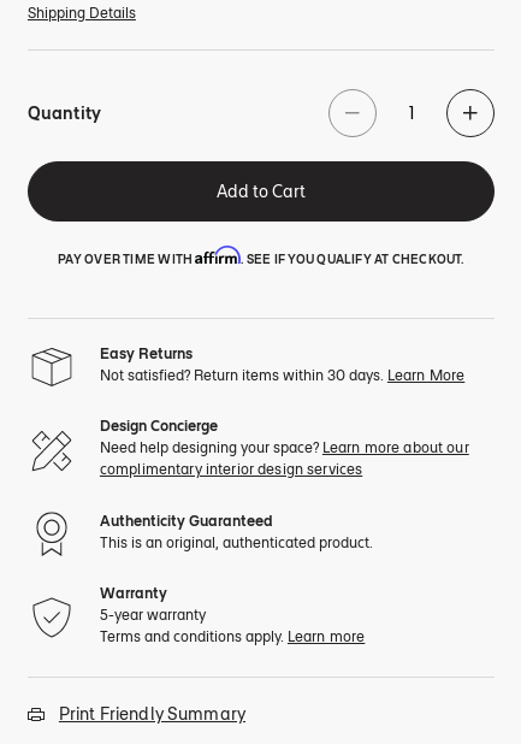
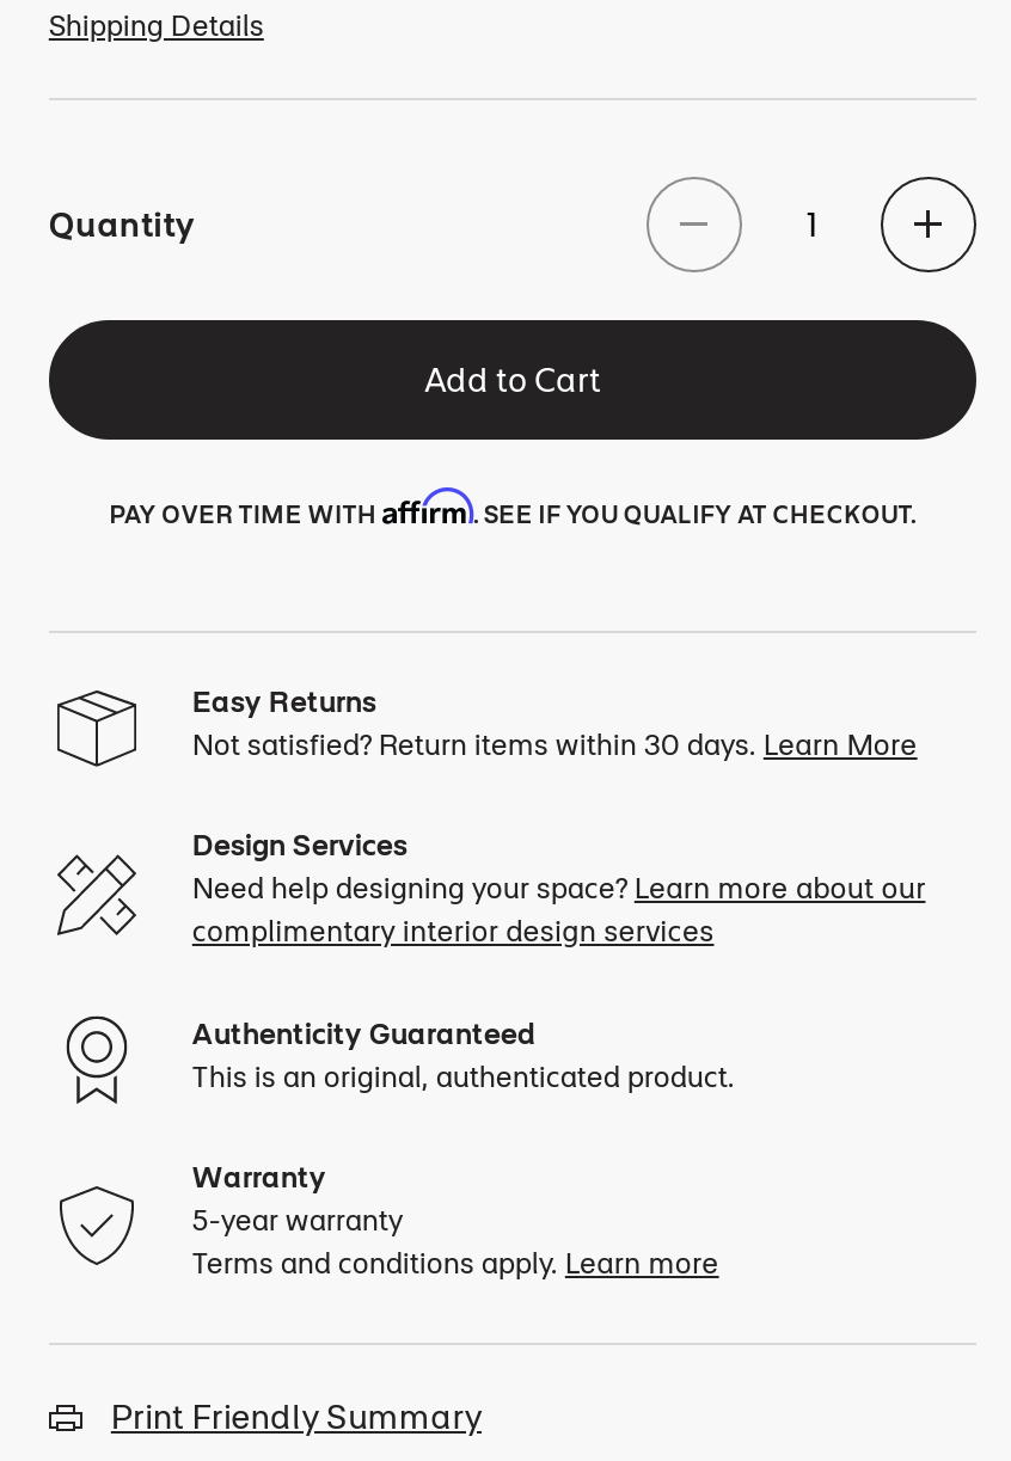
[100,417,218,435] Design Concierge -> [192,827,407,863] Design Services

